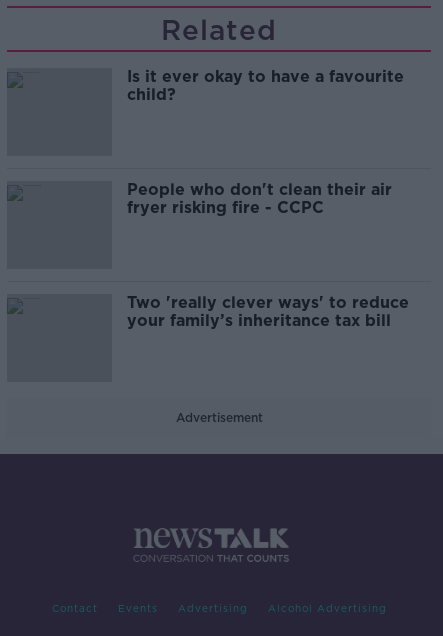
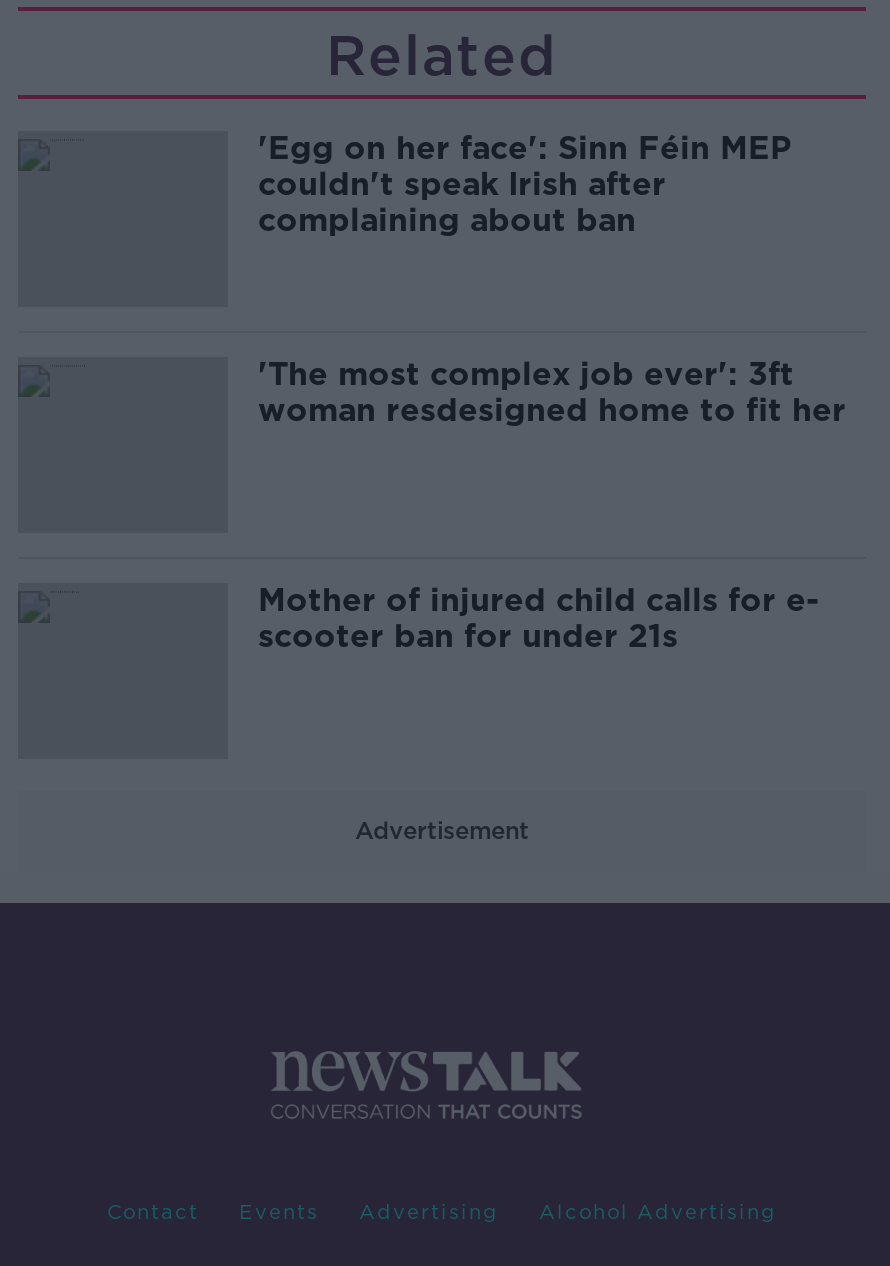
[127,67,404,104] Is it ever okay to have a favourite | child? -> [258,129,792,239] 'Egg on her face': Sinn Féin MEP | couldn't speak Irish after | complaining about ban
[127,180,392,217] People who don't clean their air | fryer risking fire - CCPC -> [258,355,846,429] 'The most complex job ever': 3ft | woman resdesigned home to fit her
[127,293,409,330] Two 'really clever ways' to reduce | your family’s inheritance tax bill -> [258,581,820,655] Mother of injured child calls for e- | scooter ban for under 21s

